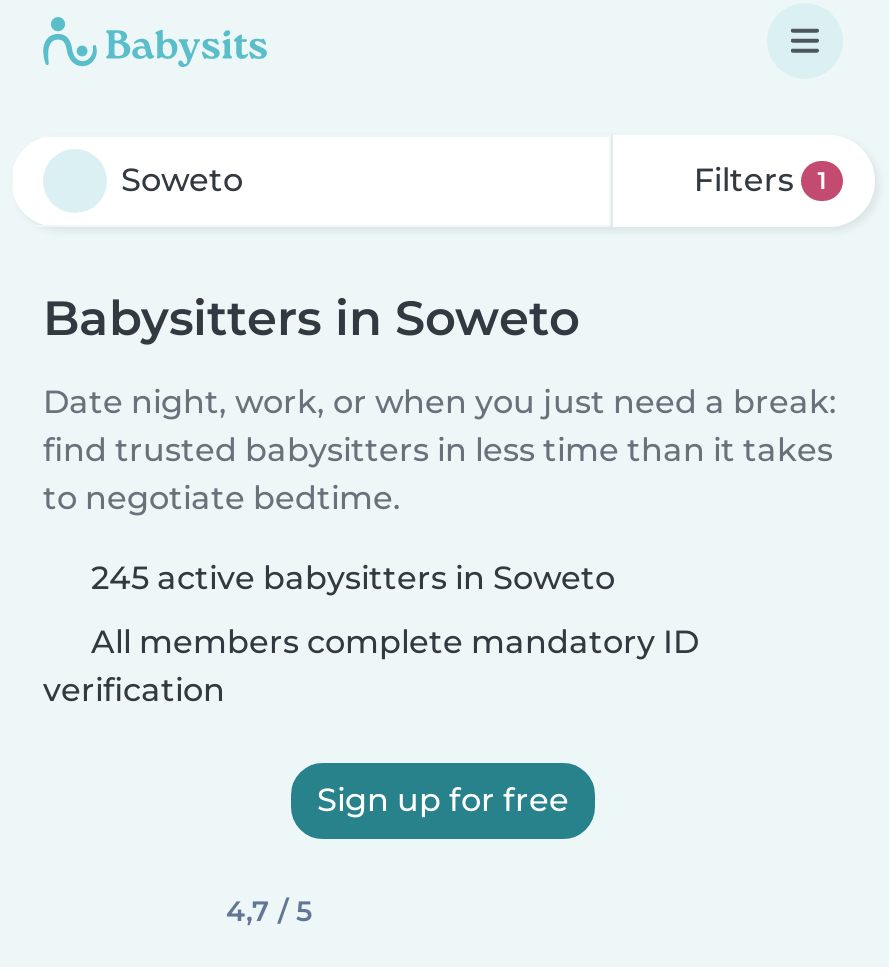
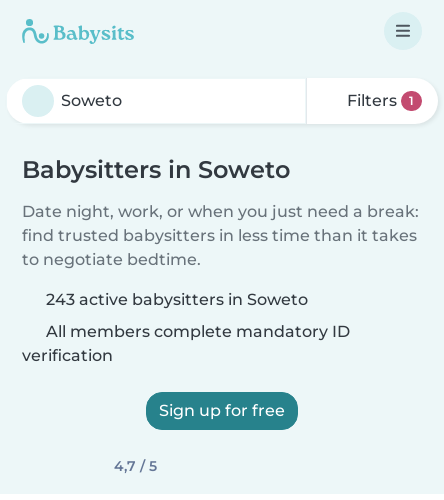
[91,559,615,597] 245 active babysitters in Soweto -> [46,290,308,309] 243 active babysitters in Soweto

